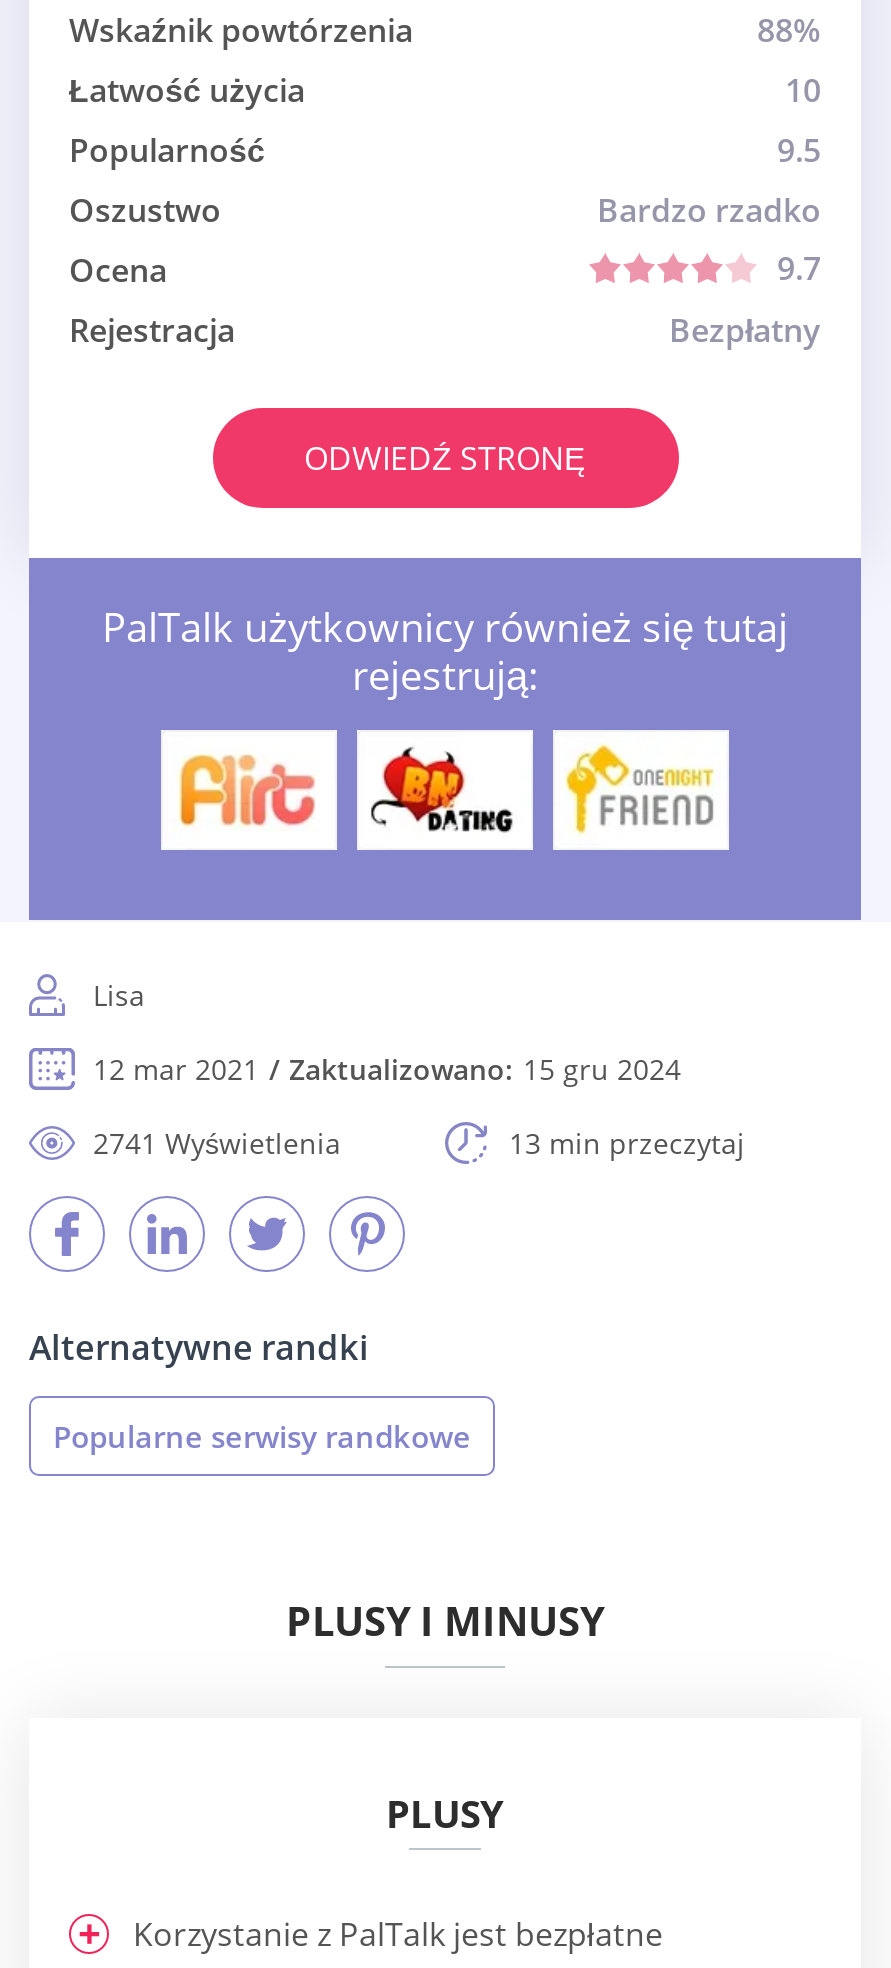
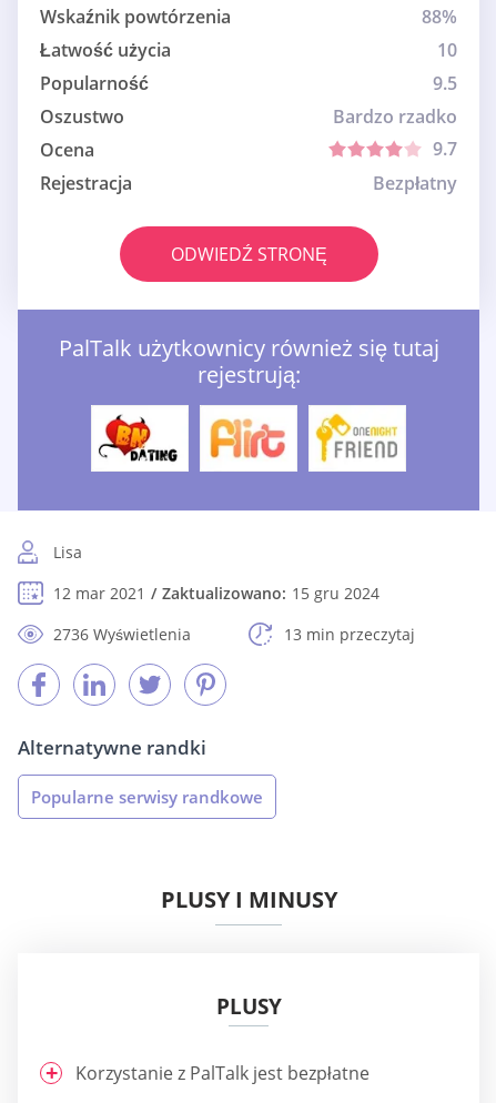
[175,748,317,832] [image] -> [98,414,179,463] [image]
[369,746,515,834] [image] -> [207,415,286,462] [image]
[93,1124,341,1162] 2741 Wyświetlenia -> [53,624,191,645] 2736 Wyświetlenia

